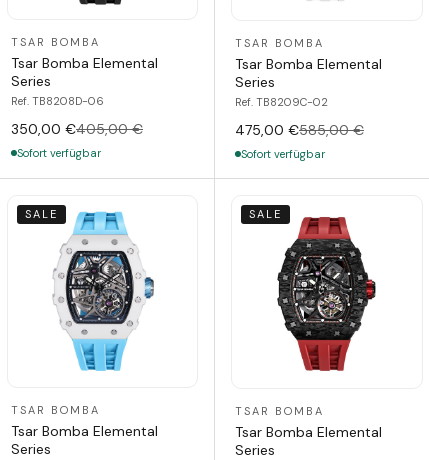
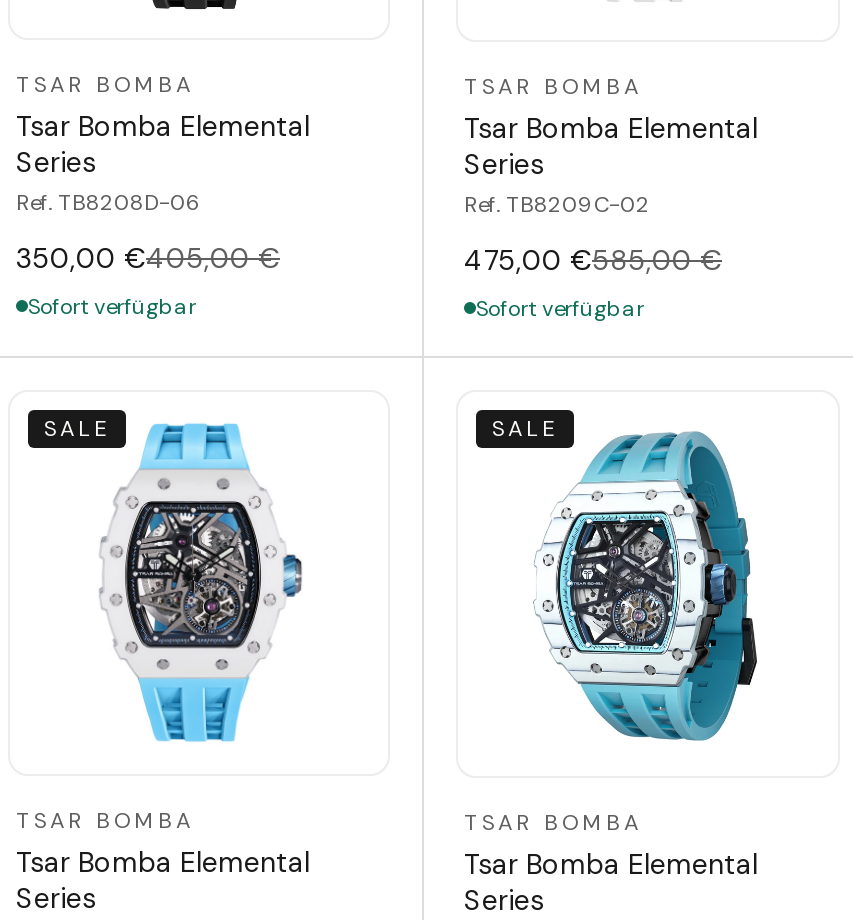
[274,216,381,372] [image] -> [536,430,760,742] [image]

